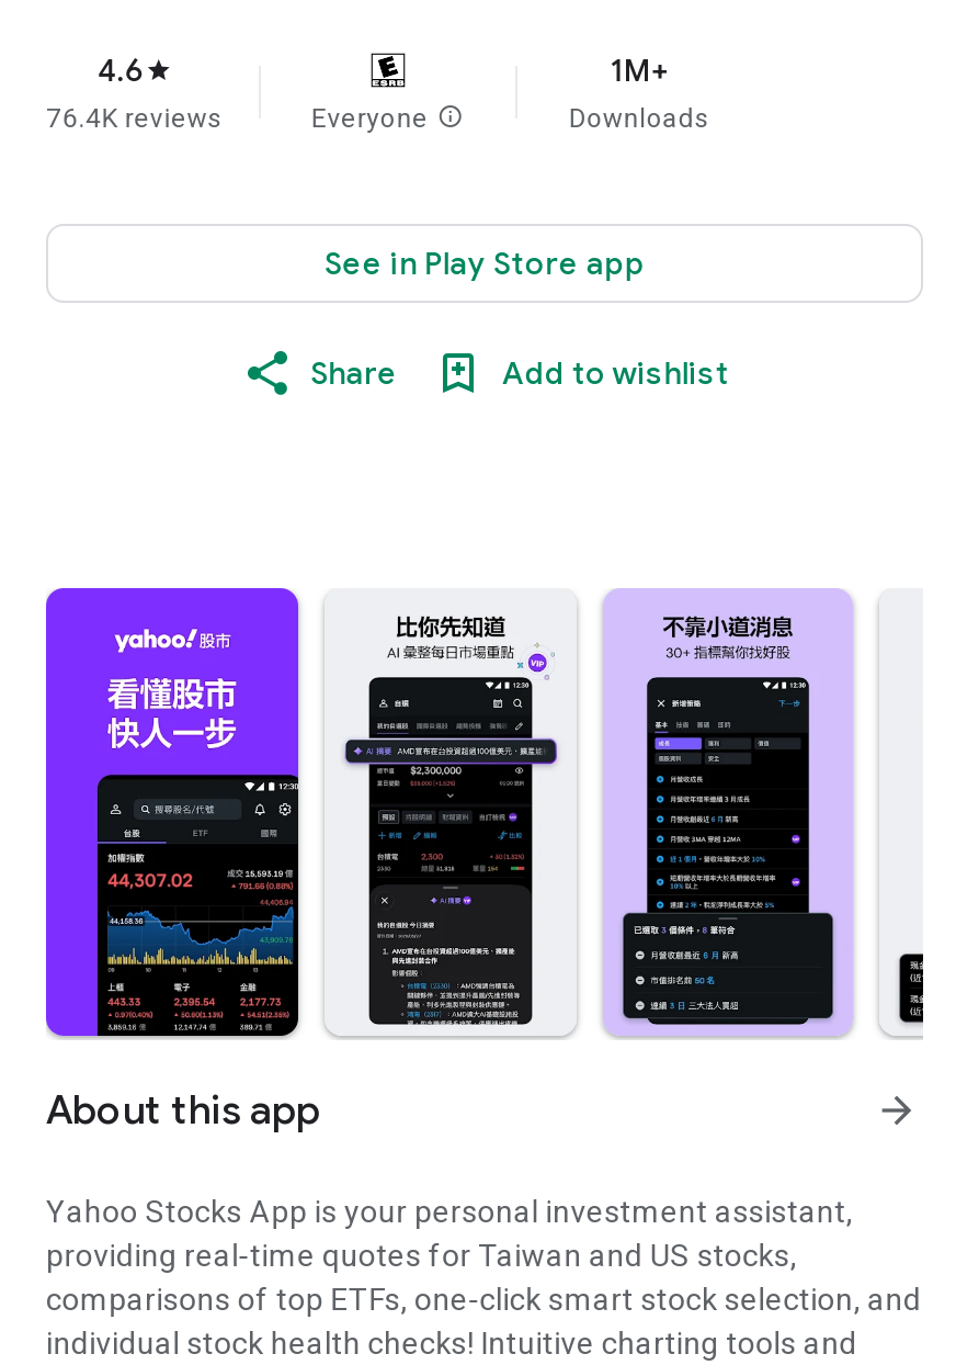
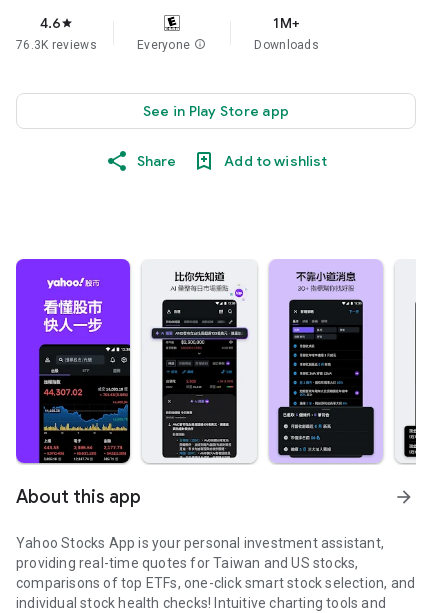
[46,103,223,134] 76.4K reviews -> [16,38,97,52] 76.3K reviews

